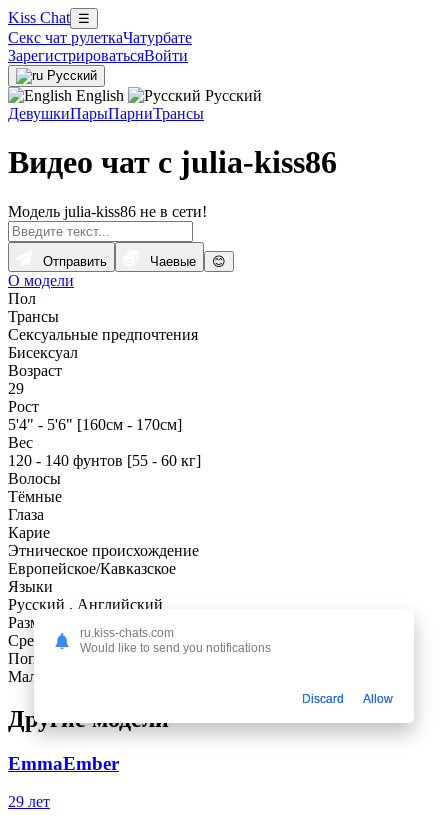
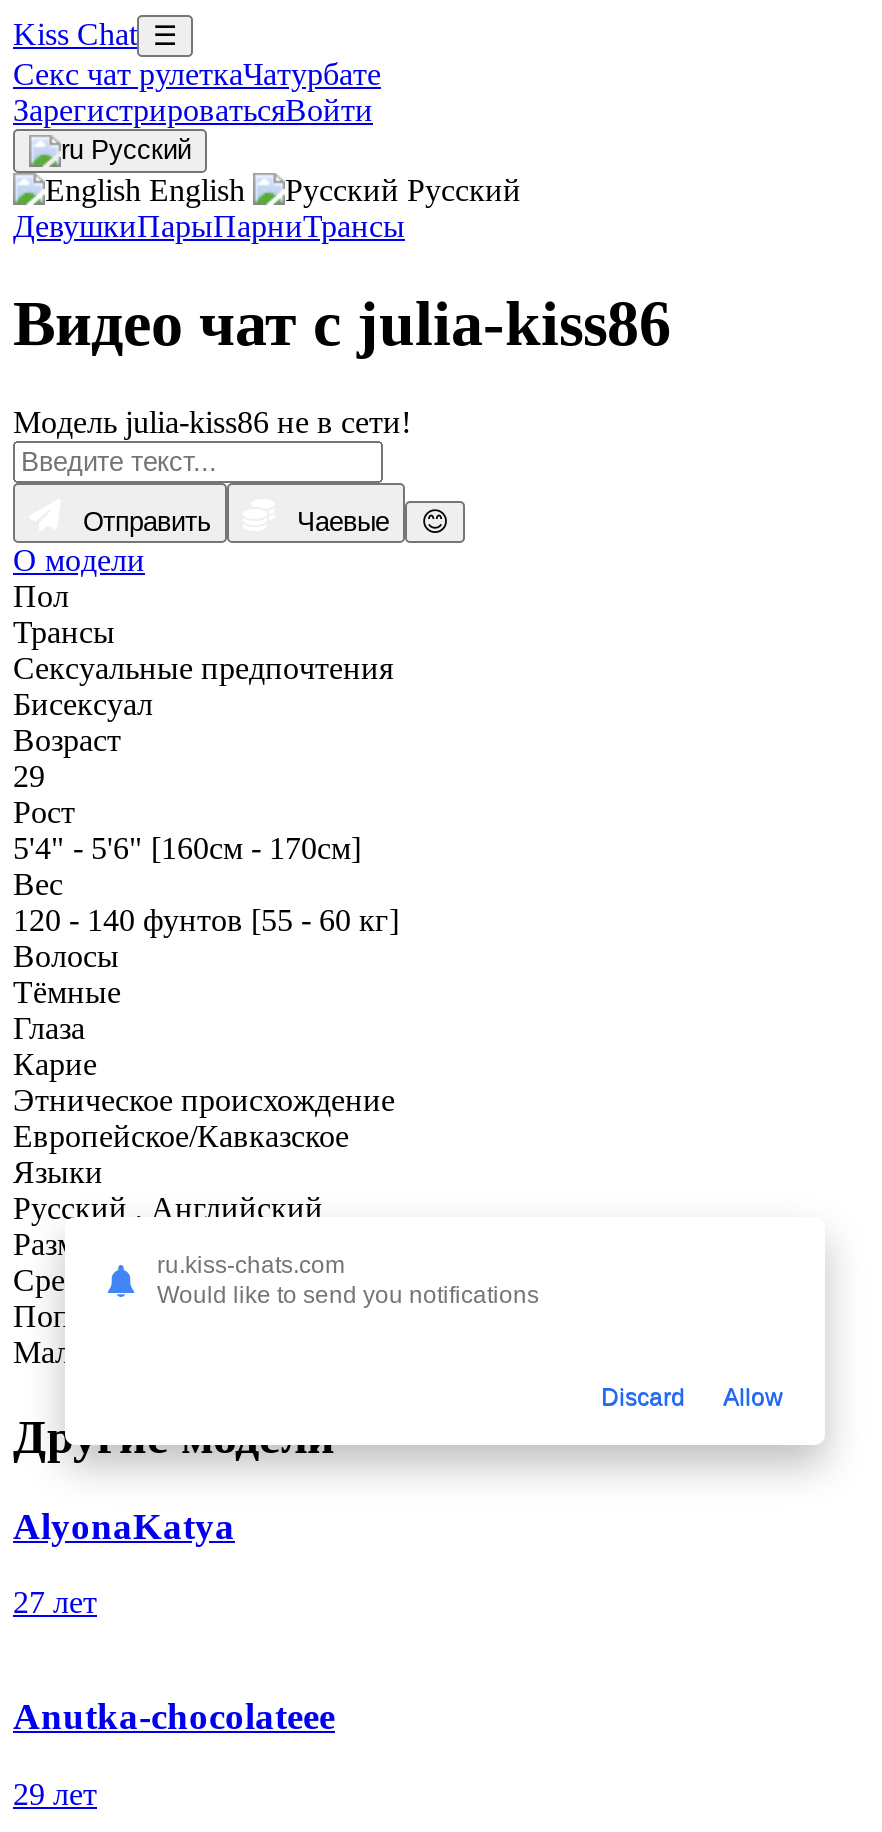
[8,753,119,774] EmmaEmber -> [13,1504,335,1737] AlyonaKatya | 27 лет | Anutka-chocolateee

